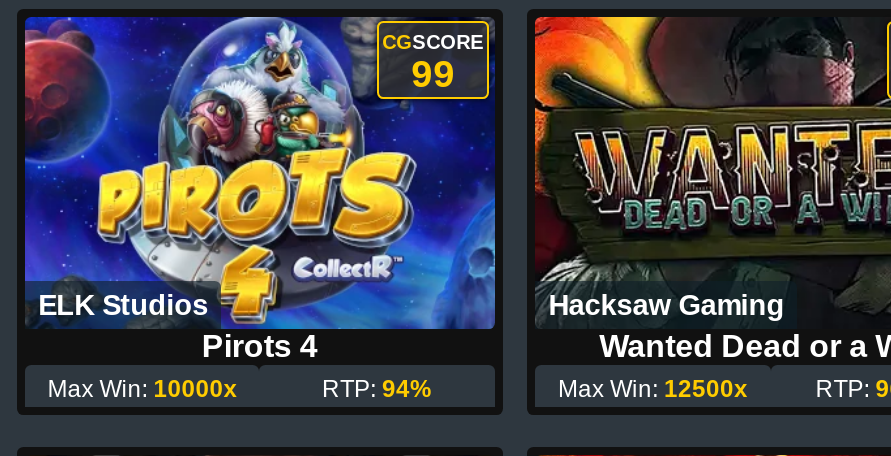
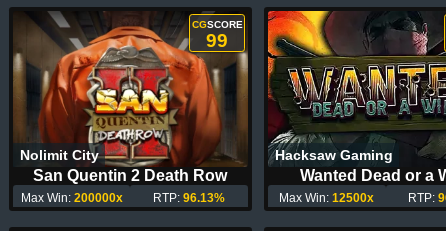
[23,14,497,403] [image] | ELK Studios | Pirots 4 | Max Win: 10000x | RTP: 94% -> [13,11,249,205] [image] | Nolimit City | San Quentin 2 Death Row | Max Win: 200000x | RTP: 96.13%

